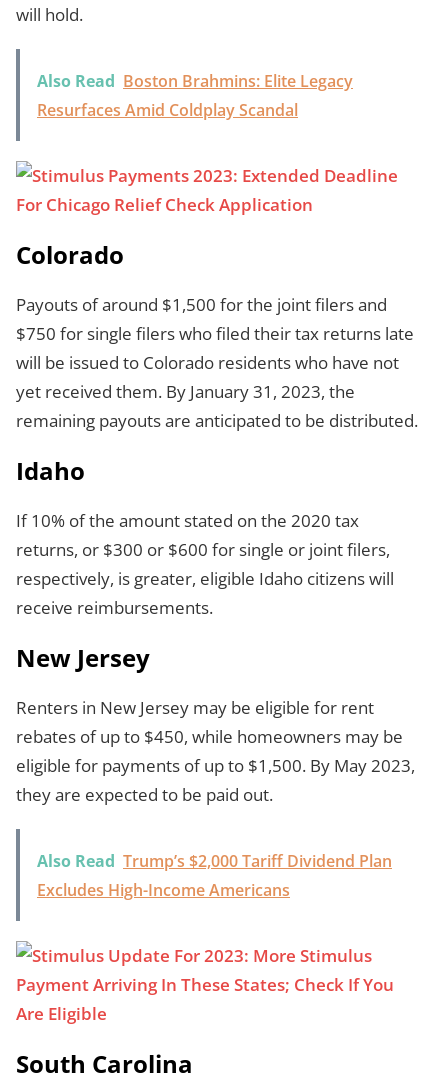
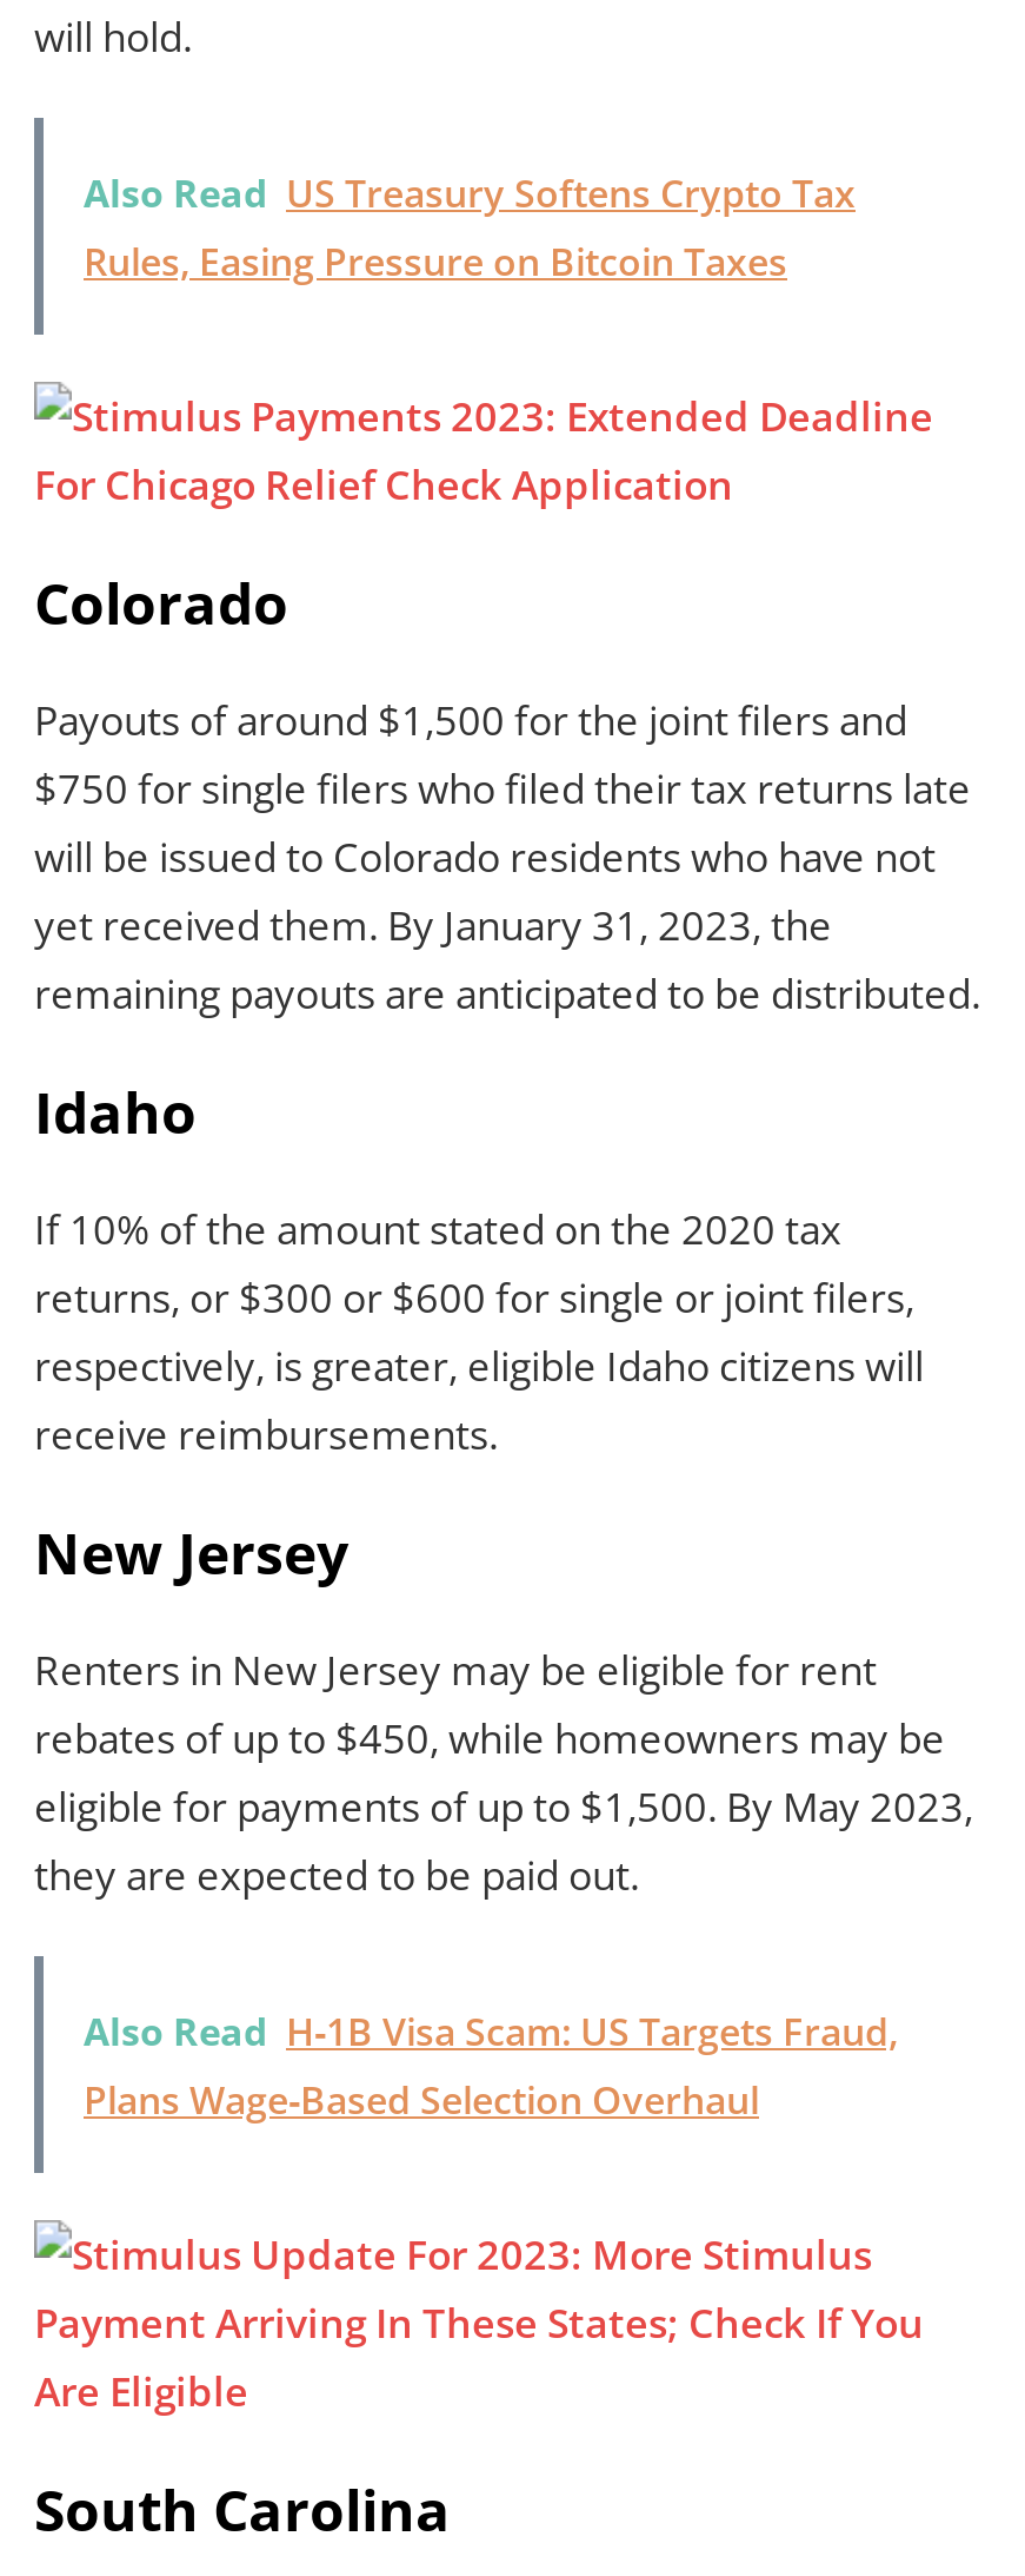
[37,70,353,121] Also Read Boston Brahmins: Elite Legacy | Resurfaces Amid Coldplay Scandal -> [84,166,856,286] Also Read US Treasury Softens Crypto Tax | Rules, Easing Pressure on Bitcoin Taxes
[37,850,392,901] Also Read Trump’s $2,000 Tariff Dividend Plan | Excludes High-Income Americans -> [84,2004,898,2124] Also Read H‑1B Visa Scam: US Targets Fraud, | Plans Wage‑Based Selection Overhaul

